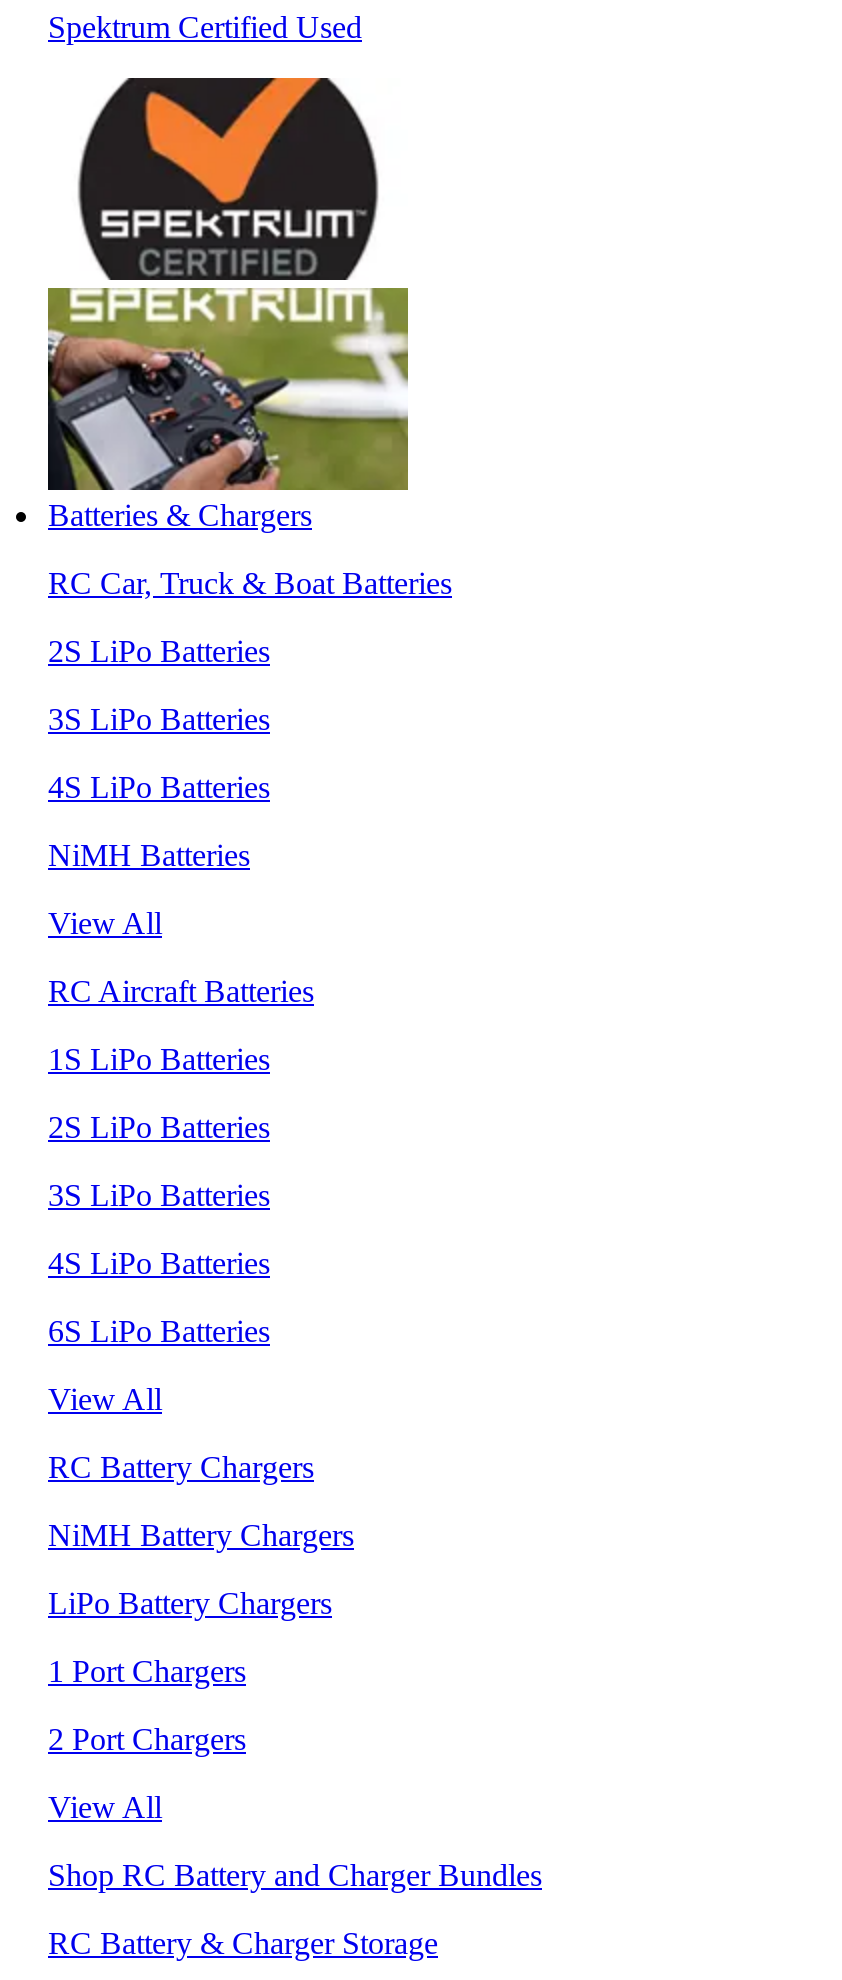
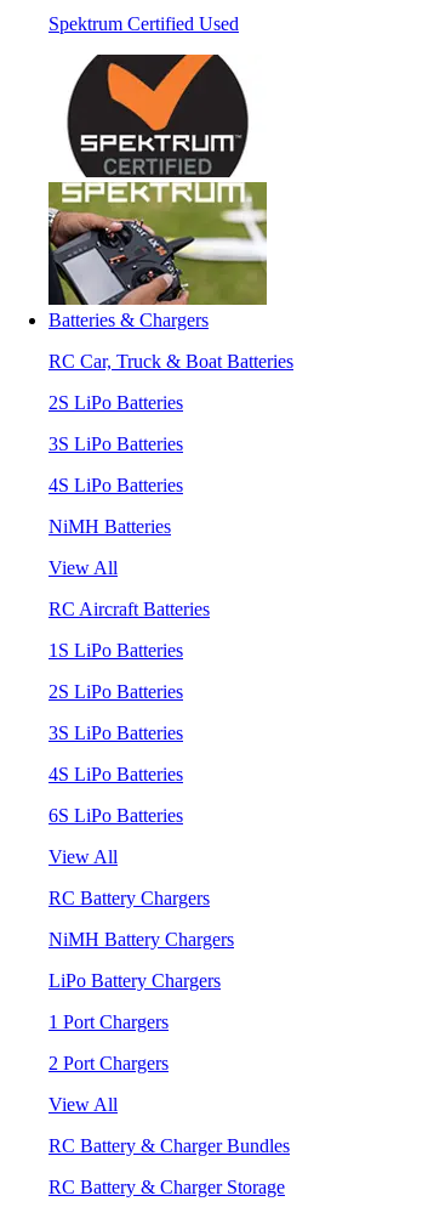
[48,1858,542,1892] Shop RC Battery and Charger Bundles -> [48,1135,290,1156] RC Battery & Charger Bundles

